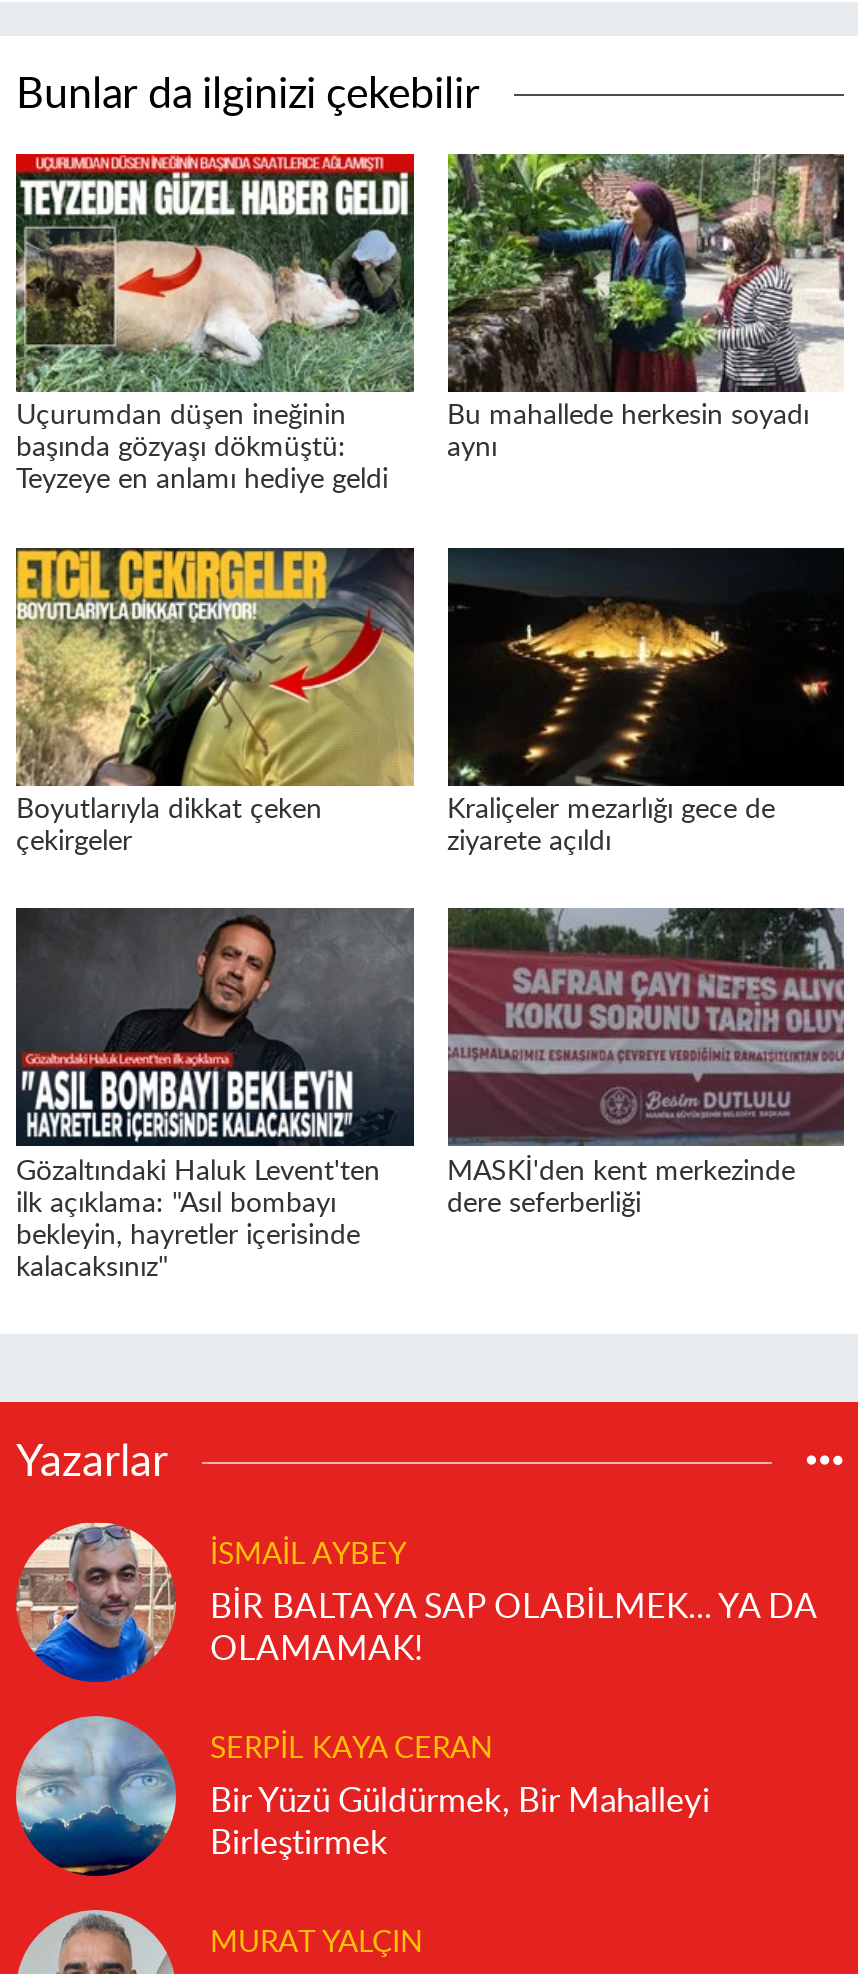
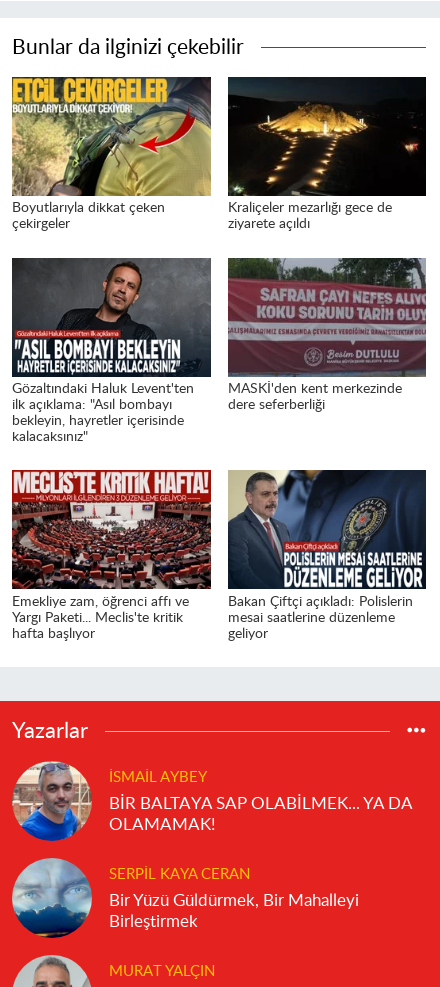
[14,152,416,494] [image] | Uçurumdan düşen ineğinin | başında gözyaşı dökmüştü: | Teyzeye en anlamı hediye geldi -> none
[446,152,846,462] [image] | Bu mahallede herkesin soyadı | aynı -> none
moved [12,546,795,1281] -> [10,76,401,444]: [image] | Boyutlarıyla dikkat çeken | çekirgeler | ... | MASKİ'den kent merkezinde | dere seferberliği
none -> [11,469,212,641] [image] | Emekliye zam, öğrenci affı ve | Yargı Paketi... Meclis'te kritik | hafta başlıyor
none -> [227,469,427,641] [image] | Bakan Çiftçi açıkladı: Polislerin | mesai saatlerine düzenleme | geliyor

